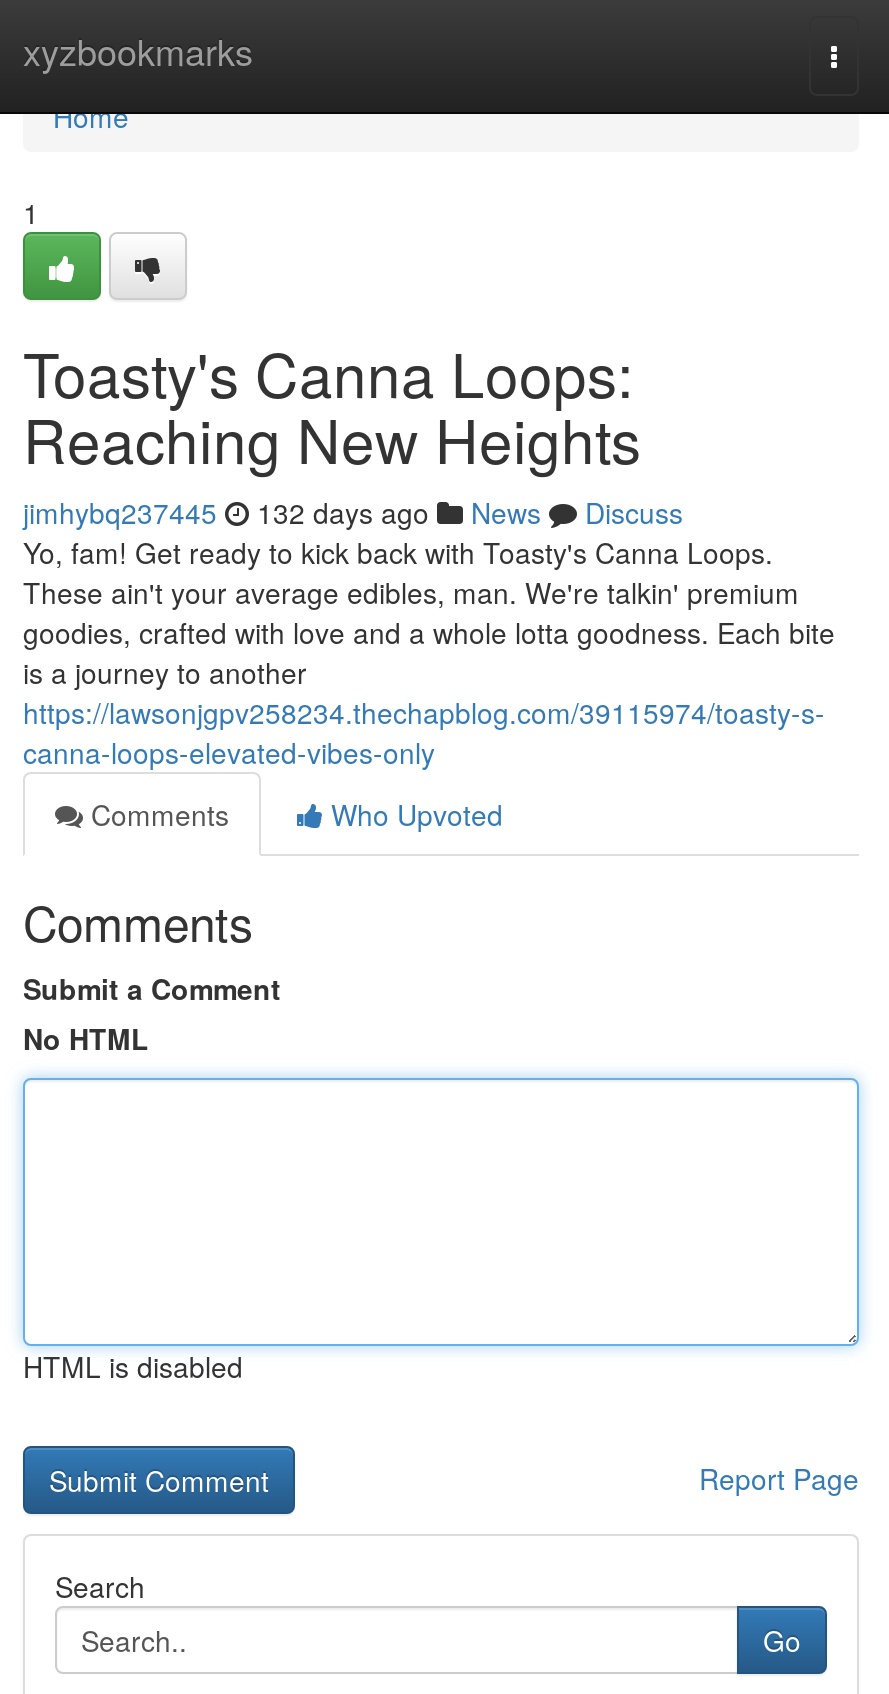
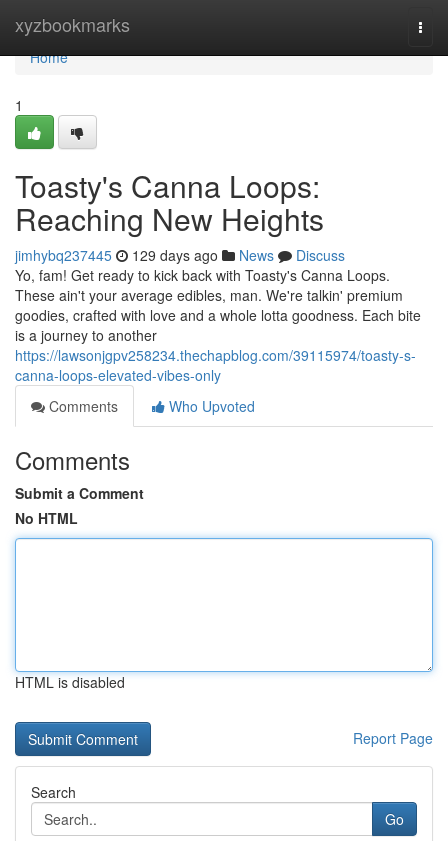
[23,492,683,532] jimhybq237445 132 days ago News Discuss -> [15,245,345,265] jimhybq237445 129 days ago News Discuss

